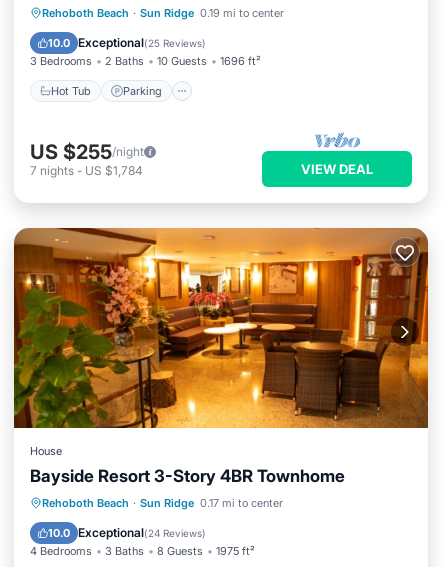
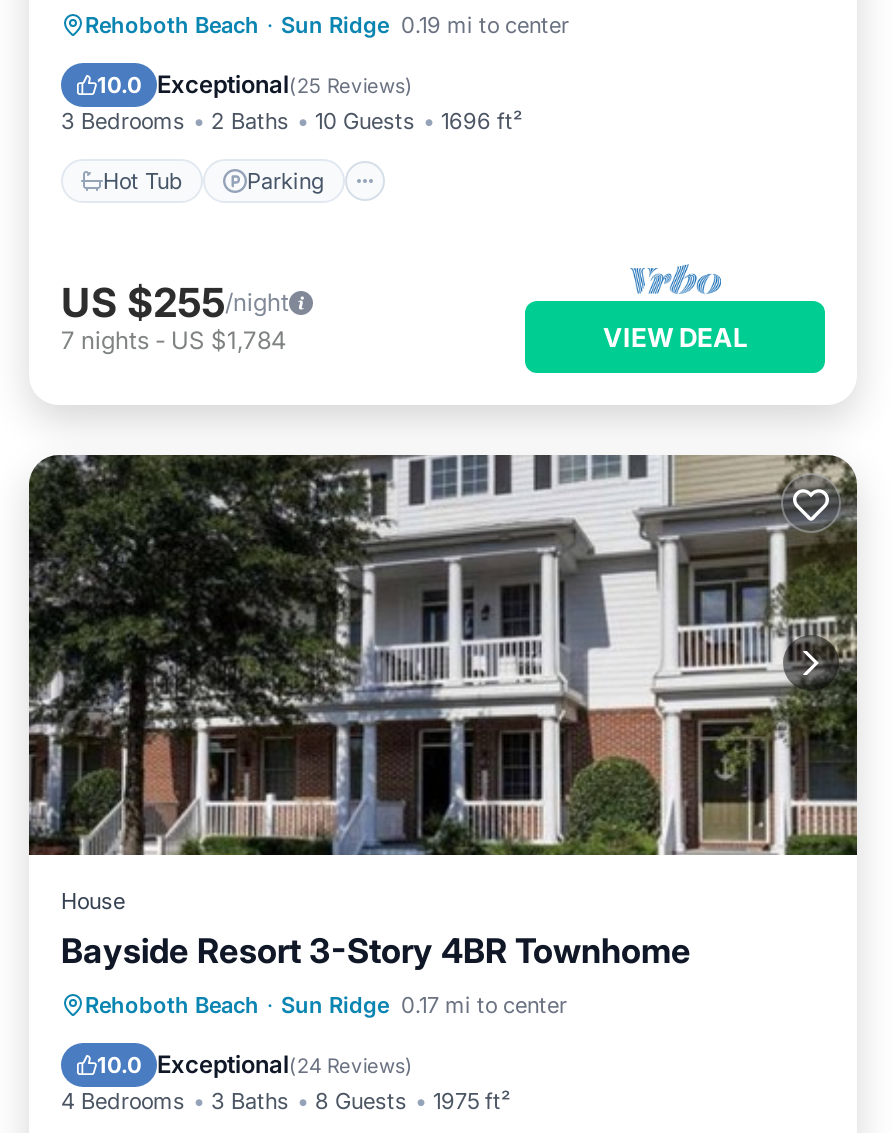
[13,227,429,429] [image] -> [27,453,859,857] [image]

